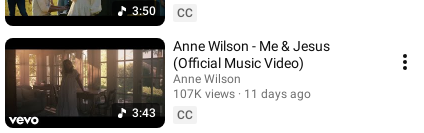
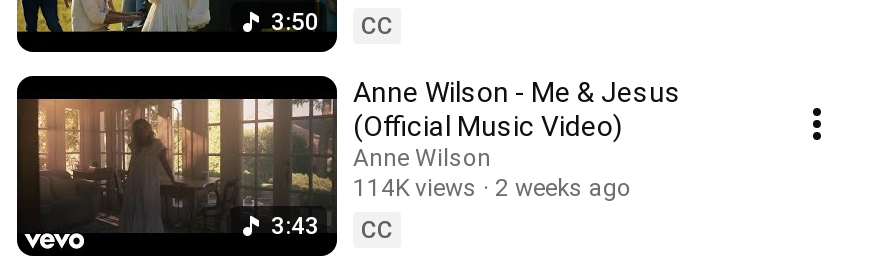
[173,86,235,100] 107K views -> [353,173,477,201] 114K views
[244,86,311,100] 11 days ago -> [495,173,631,201] 2 weeks ago

